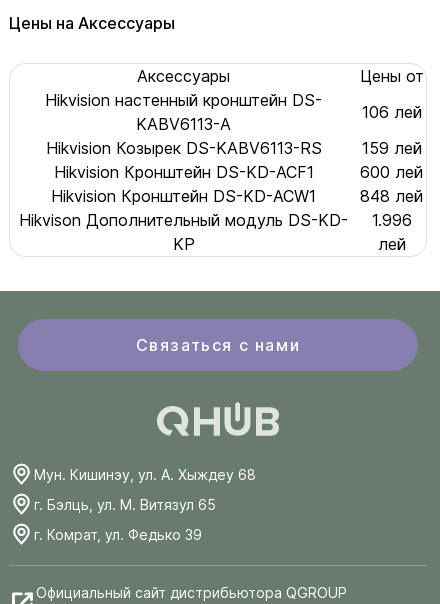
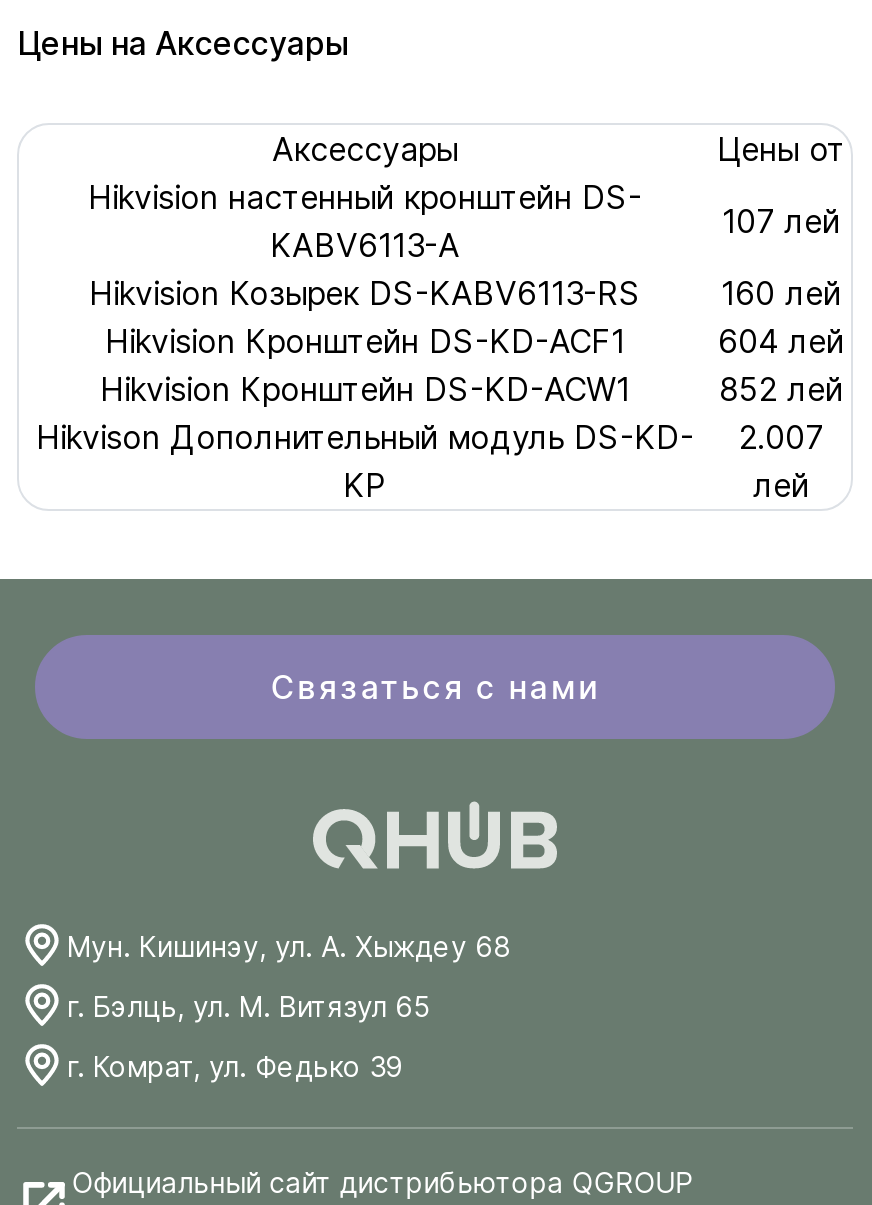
[361,102,421,122] 106 лей -> [722,201,840,241] 107 лей
[361,138,421,158] 159 лей -> [721,273,841,313] 160 лей
[360,162,423,182] 600 лей -> [718,321,844,361] 604 лей
[360,186,423,206] 848 лей -> [719,369,843,409] 852 лей
[371,210,411,230] 1.996 -> [739,417,823,457] 2.007

